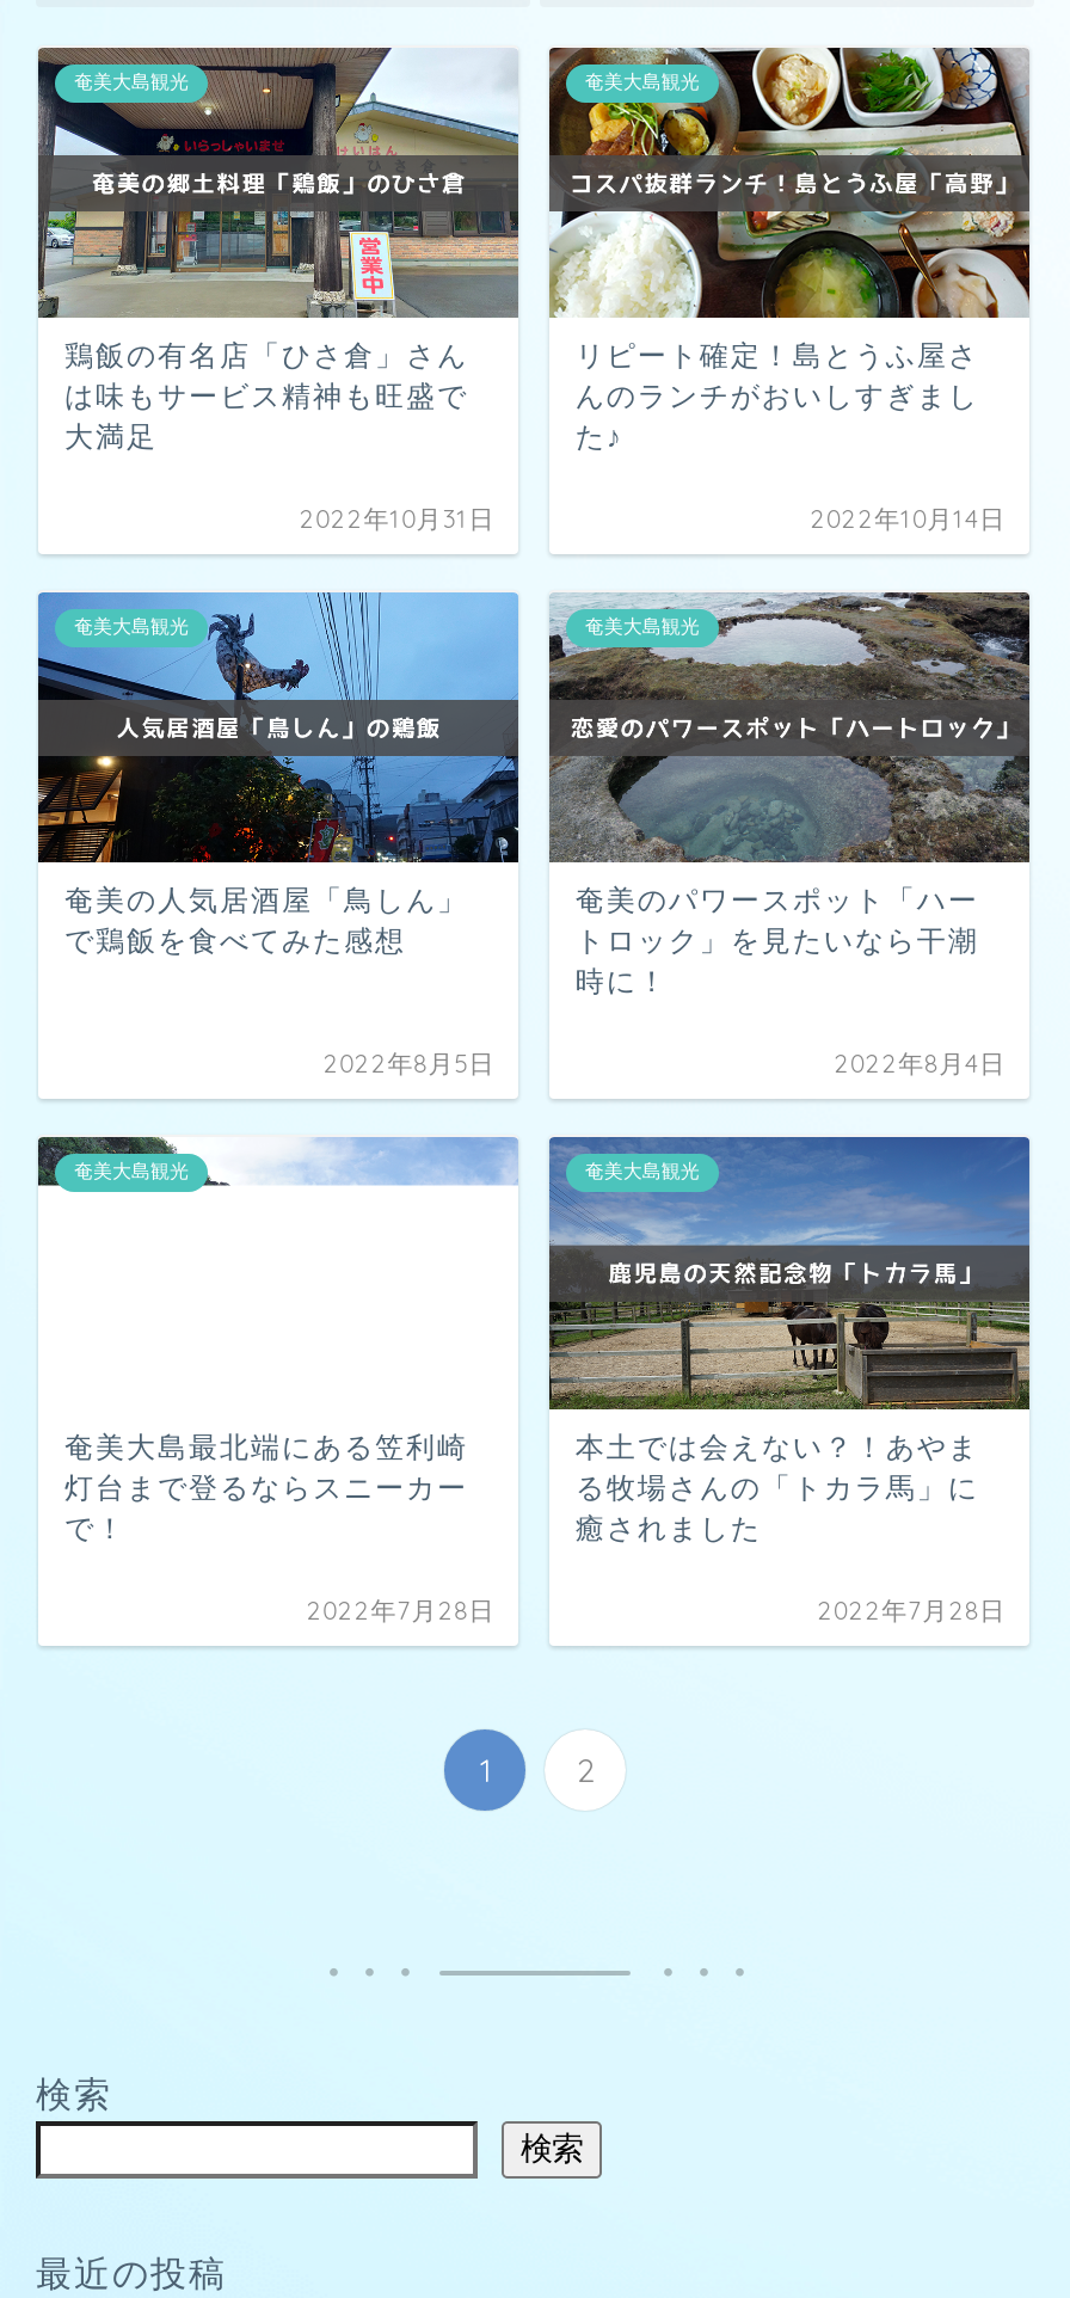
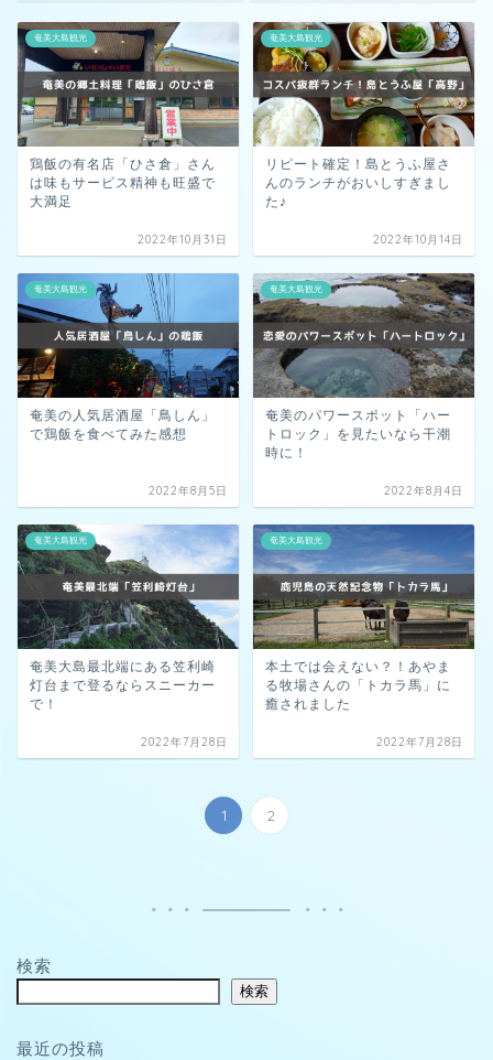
none -> [17,545,240,650] [image]

